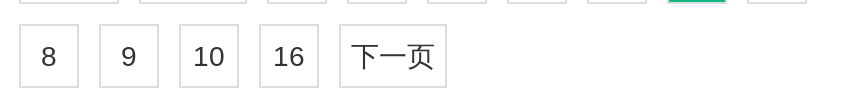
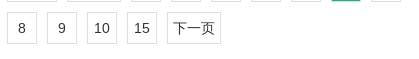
[41,40,435,72] 8 9 10 16 下一页 -> [18,20,215,36] 8 9 10 15 下一页

